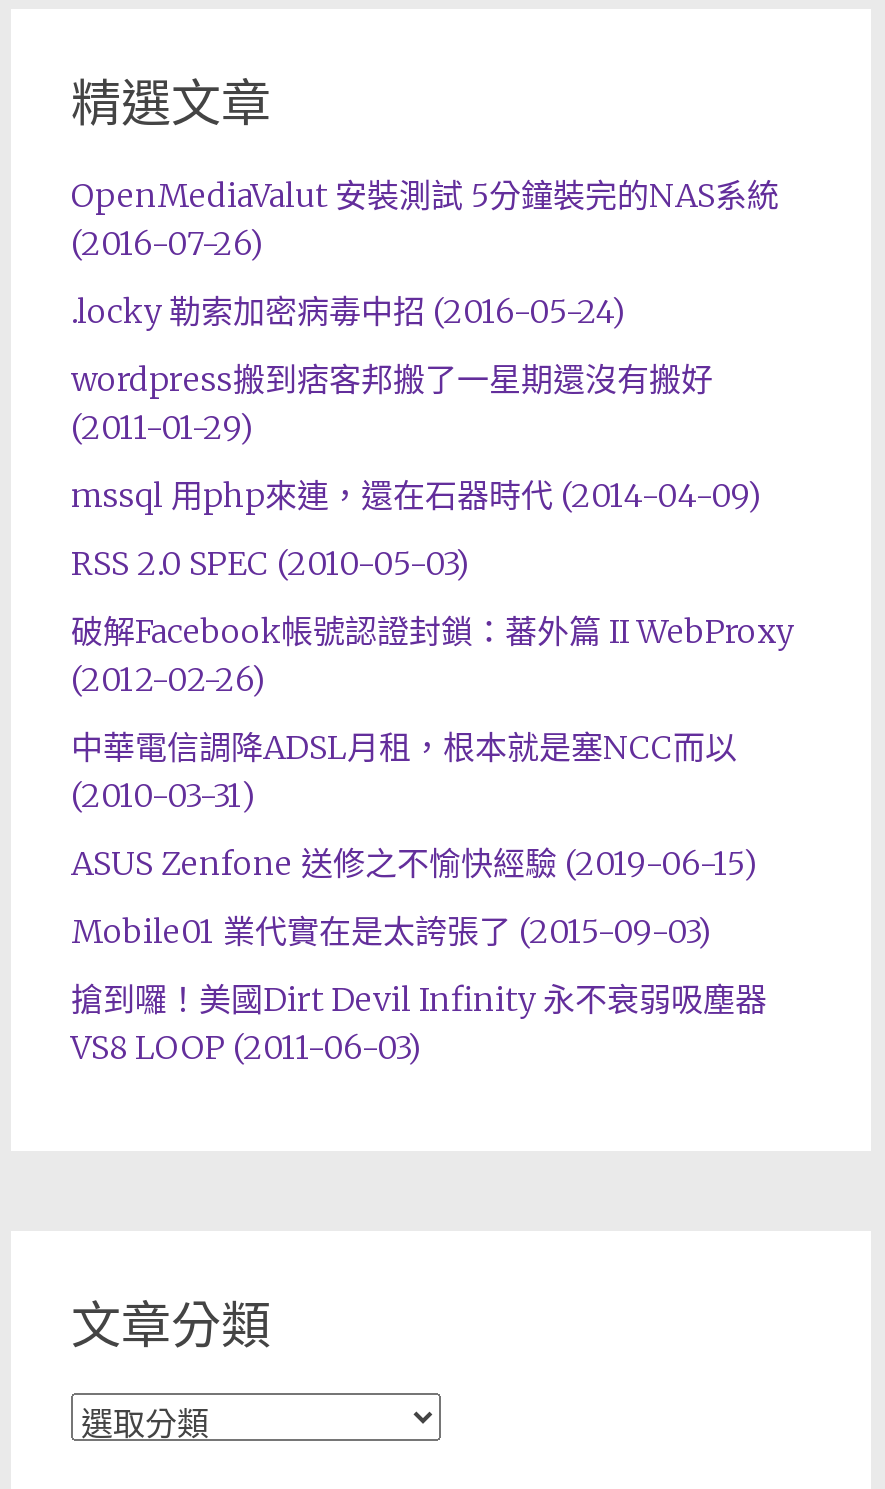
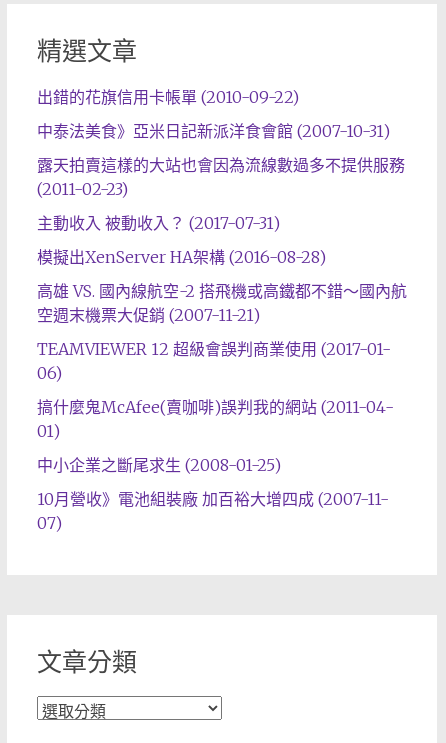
[71,176,779,264] OpenMediaValut 安裝測試 5分鐘裝完的NAS系統 | (2016-07-26) -> [37,86,299,106] 出錯的花旗信用卡帳單 (2010-09-22)
[71,292,625,332] .locky 勒索加密病毒中招 (2016-05-24) -> [37,120,390,140] 中泰法美食》亞米日記新派洋食會館 (2007-10-31)
[71,360,713,448] wordpress搬到痞客邦搬了一星期還沒有搬好 | (2011-01-29) -> [37,154,405,198] 露天拍賣這樣的大站也會因為流線數過多不提供服務 | (2011-02-23)
[71,476,761,516] mssql 用php來連，還在石器時代 (2014-04-09) -> [37,212,280,232] 主動收入 被動收入？ (2017-07-31)
[71,544,469,584] RSS 2.0 SPEC (2010-05-03) -> [37,246,326,266] 模擬出XenServer HA架構 (2016-08-28)
[71,612,793,700] 破解Facebook帳號認證封鎖：蕃外篇 II WebProxy | (2012-02-26) -> [37,280,407,324] 高雄 VS. 國內線航空-2 搭飛機或高鐵都不錯～國內航 | 空週末機票大促銷 (2007-11-21)
[71,728,737,816] 中華電信調降ADSL月租，根本就是塞NCC而以 | (2010-03-31) -> [37,338,391,382] TEAMVIEWER 12 超級會誤判商業使用 (2017-01- | 06)
[71,844,757,884] ASUS Zenfone 送修之不愉快經驗 (2019-06-15) -> [37,396,394,440] 搞什麼鬼McAfee(賣咖啡)誤判我的網站 (2011-04- | 01)
[71,912,711,952] Mobile01 業代實在是太誇張了 (2015-09-03) -> [37,454,281,474] 中小企業之斷尾求生 (2008-01-25)
[71,980,767,1068] 搶到囉！美國Dirt Devil Infinity 永不衰弱吸塵器 | VS8 LOOP (2011-06-03) -> [37,488,389,532] 10月營收》電池組裝廠 加百裕大增四成 (2007-11- | 07)

